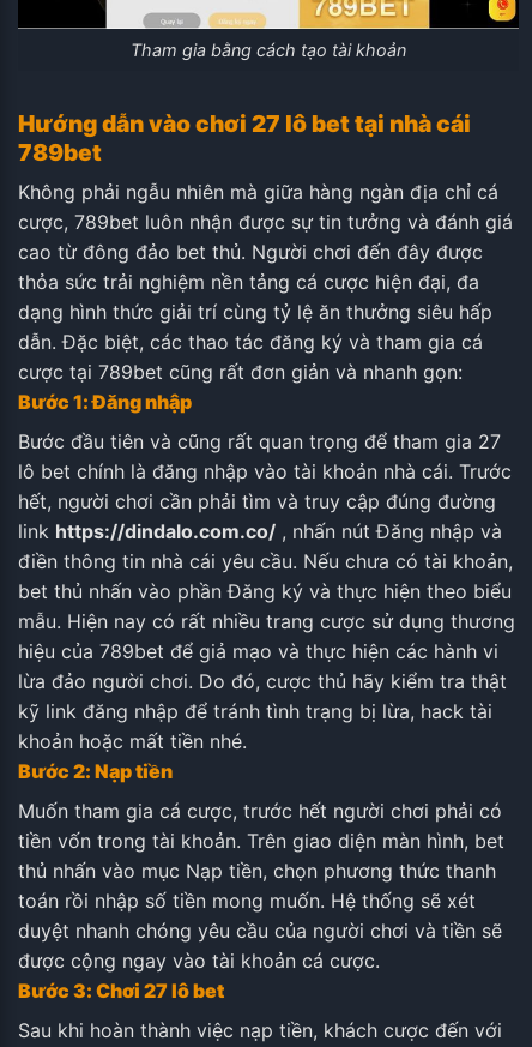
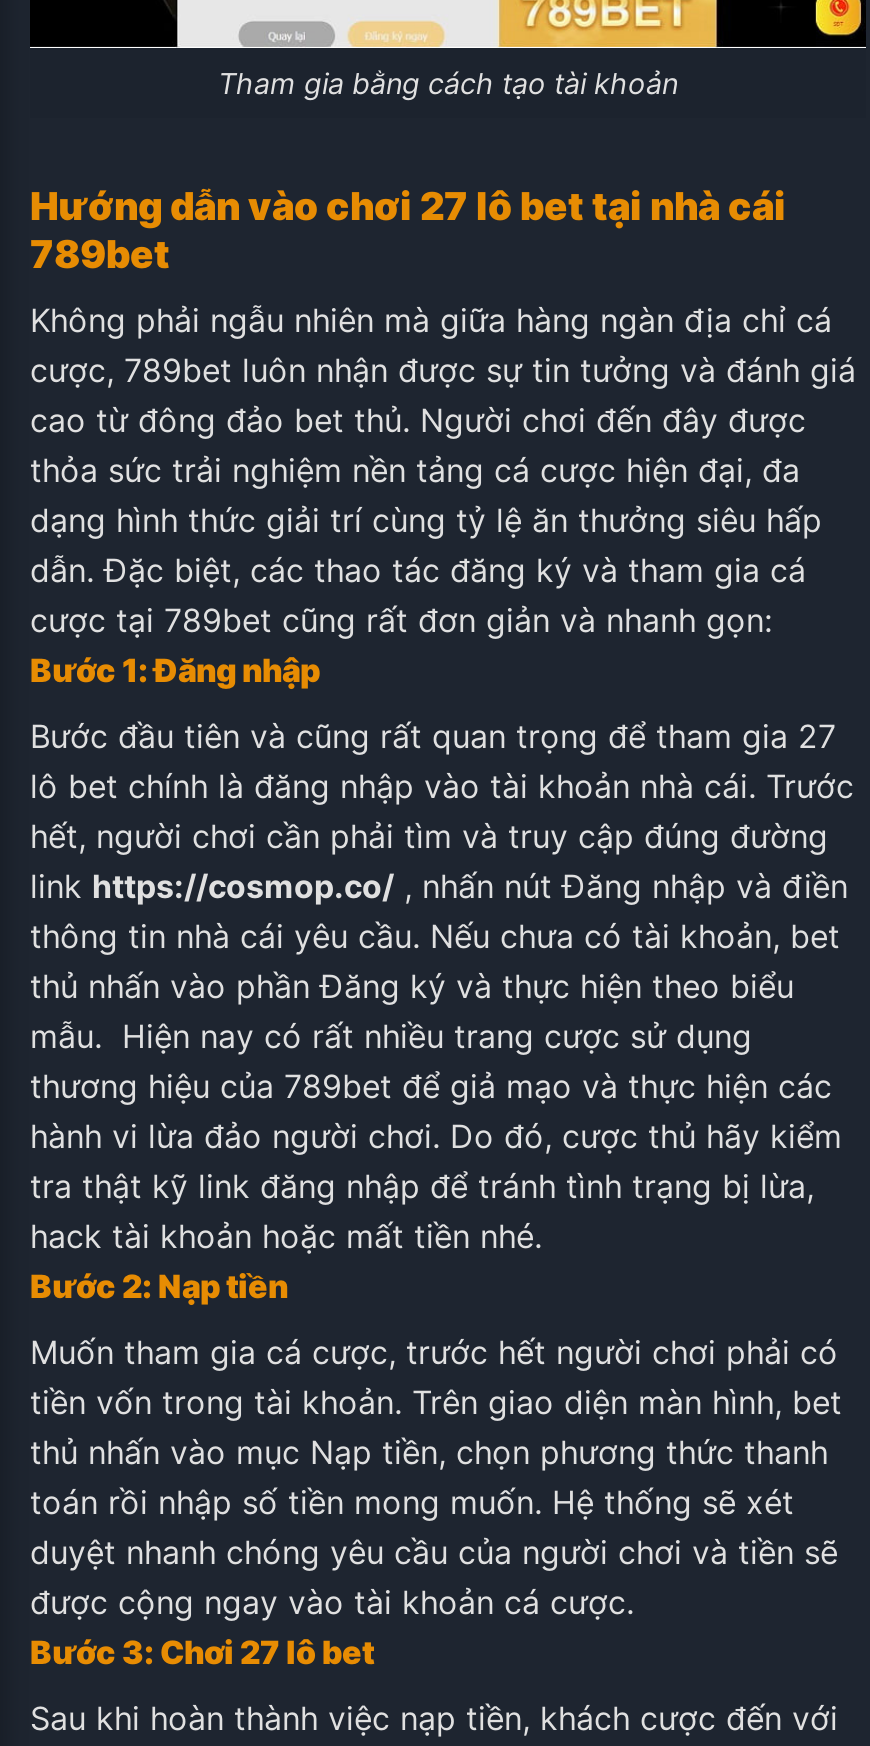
[18,520,515,754] link https://dindalo.com.co/, nhấn nút Đăng nhập và | điền thông tin nhà cái yêu cầu. Nếu chưa có tài khoản, | bet thủ nhấn vào phần Đăng ký và thực hiện theo biểu | mẫu. Hiện nay có rất nhiều trang cược sử dụng thương | hiệu của 789bet để giả mạo và thực hiện các hành vi | lừa đảo người chơi. Do đó, cược thủ hãy kiểm tra thật | kỹ link đăng nhập để tránh tình trạng bị lừa, hack tài | khoản hoặc mất tiền nhé. -> [30,867,848,1257] link https://cosmop.co/, nhấn nút Đăng nhập và điền | thông tin nhà cái yêu cầu. Nếu chưa có tài khoản, bet | thủ nhấn vào phần Đăng ký và thực hiện theo biểu | mẫu. Hiện nay có rất nhiều trang cược sử dụng | thương hiệu của 789bet để giả mạo và thực hiện các | hành vi lừa đảo người chơi. Do đó, cược thủ hãy kiểm | tra thật kỹ link đăng nhập để tránh tình trạng bị lừa, | hack tài khoản hoặc mất tiền nhé.

